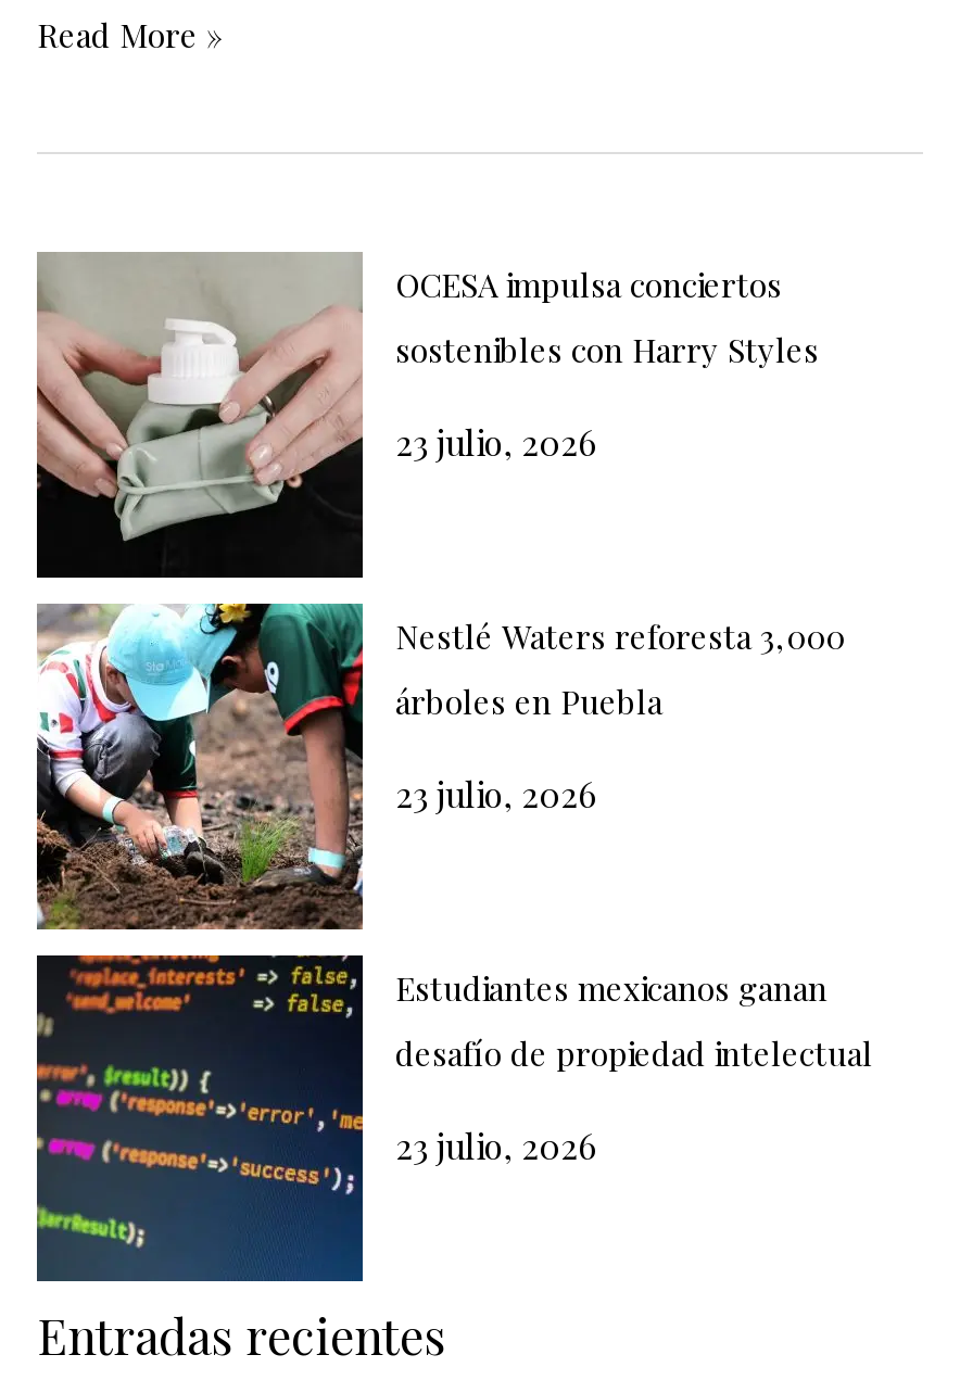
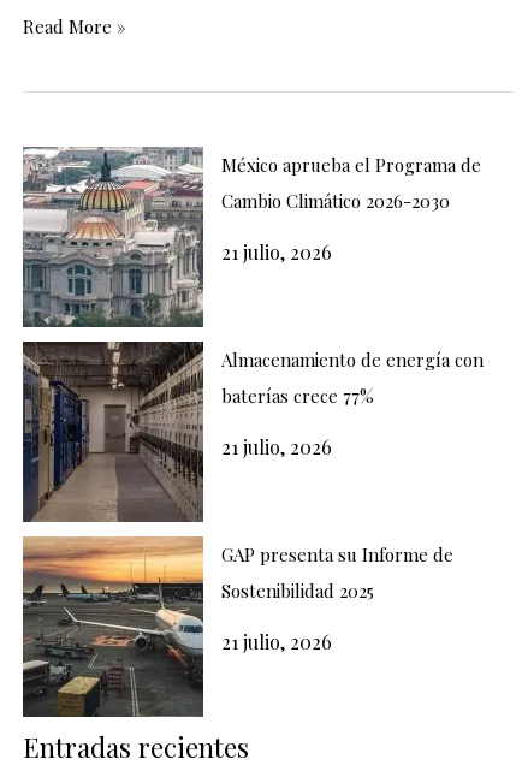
[35,252,782,578] [image] | OCESA impulsa conciertos -> [22,147,481,327] [image] | México aprueba el Programa de
[395,329,819,372] sostenibles con Harry Styles -> [221,188,450,212] Cambio Climático 2026-2030
[395,420,597,466] 23 julio, 2026 -> [221,239,332,264] 21 julio, 2026
[35,602,845,932] [image] | Nestlé Waters reforesta 3,000 -> [22,340,484,523] [image] | Almacenamiento de energía con
[395,681,662,724] árboles en Puebla -> [221,383,374,407] baterías crece 77%
[395,772,597,818] 23 julio, 2026 -> [221,434,332,459] 21 julio, 2026
[35,953,828,1281] [image] | Estudiantes mexicanos ganan -> [22,535,453,717] [image] | GAP presenta su Informe de
[395,1033,873,1076] desafío de propiedad intelectual -> [221,578,374,602] Sostenibilidad 2025
[395,1124,597,1169] 23 julio, 2026 -> [221,628,332,654] 21 julio, 2026

